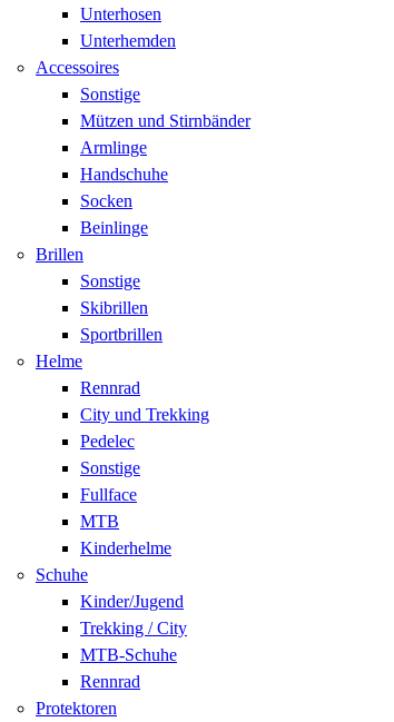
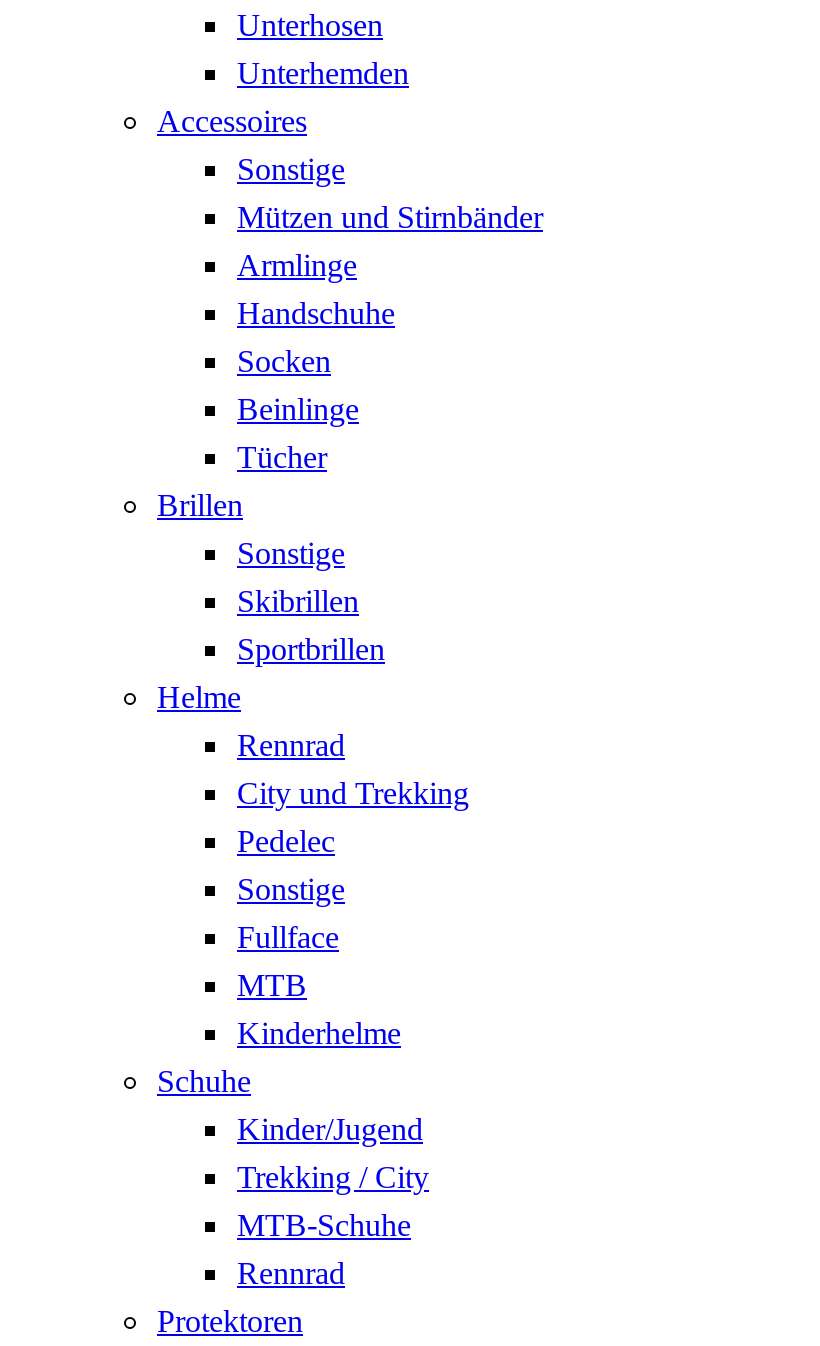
none -> [237,439,327,473] Tücher

